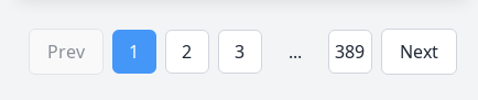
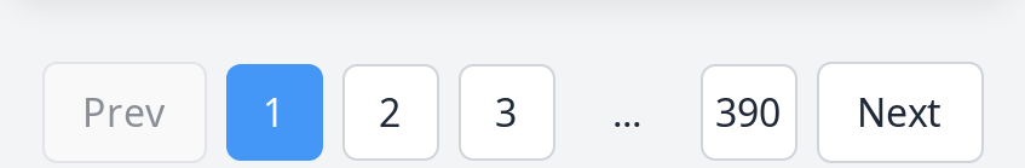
[335,40,365,64] 389 -> [715,86,781,139] 390

